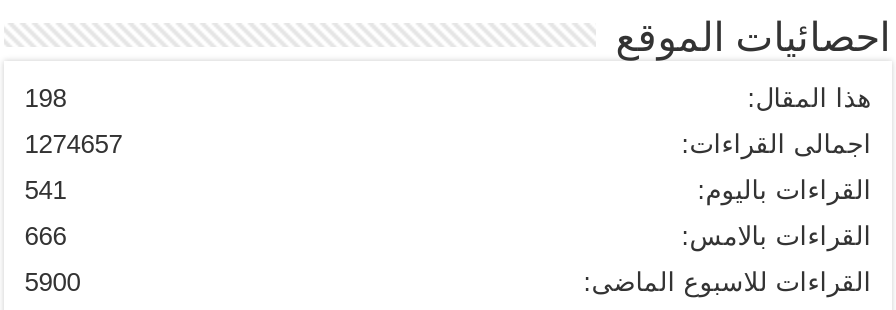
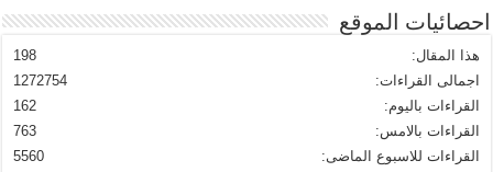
[24,130,122,160] 1274657 -> [13,73,67,89] 1272754
[24,176,66,206] 541 -> [13,98,37,114] 162
[24,222,66,252] 666 -> [13,123,37,139] 763
[24,268,80,298] 5900 -> [13,148,44,165] 5560

